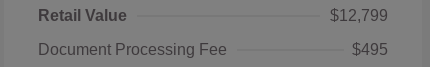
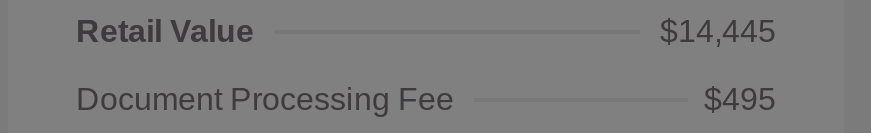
[330,7,388,24] $12,799 -> [660,14,776,48] $14,445

